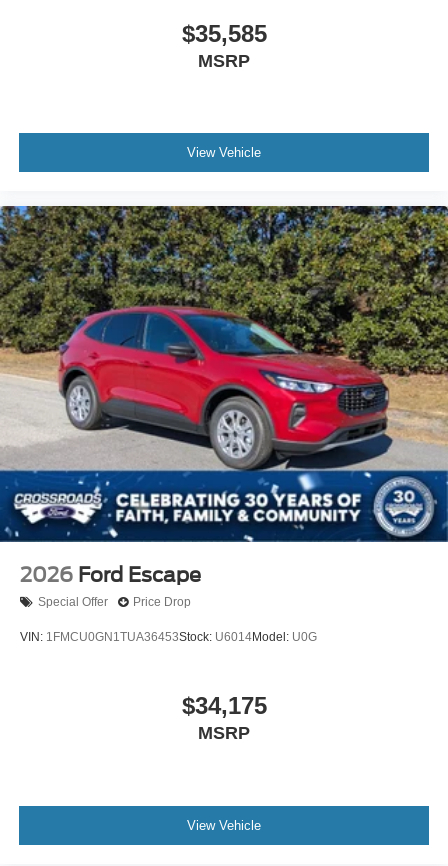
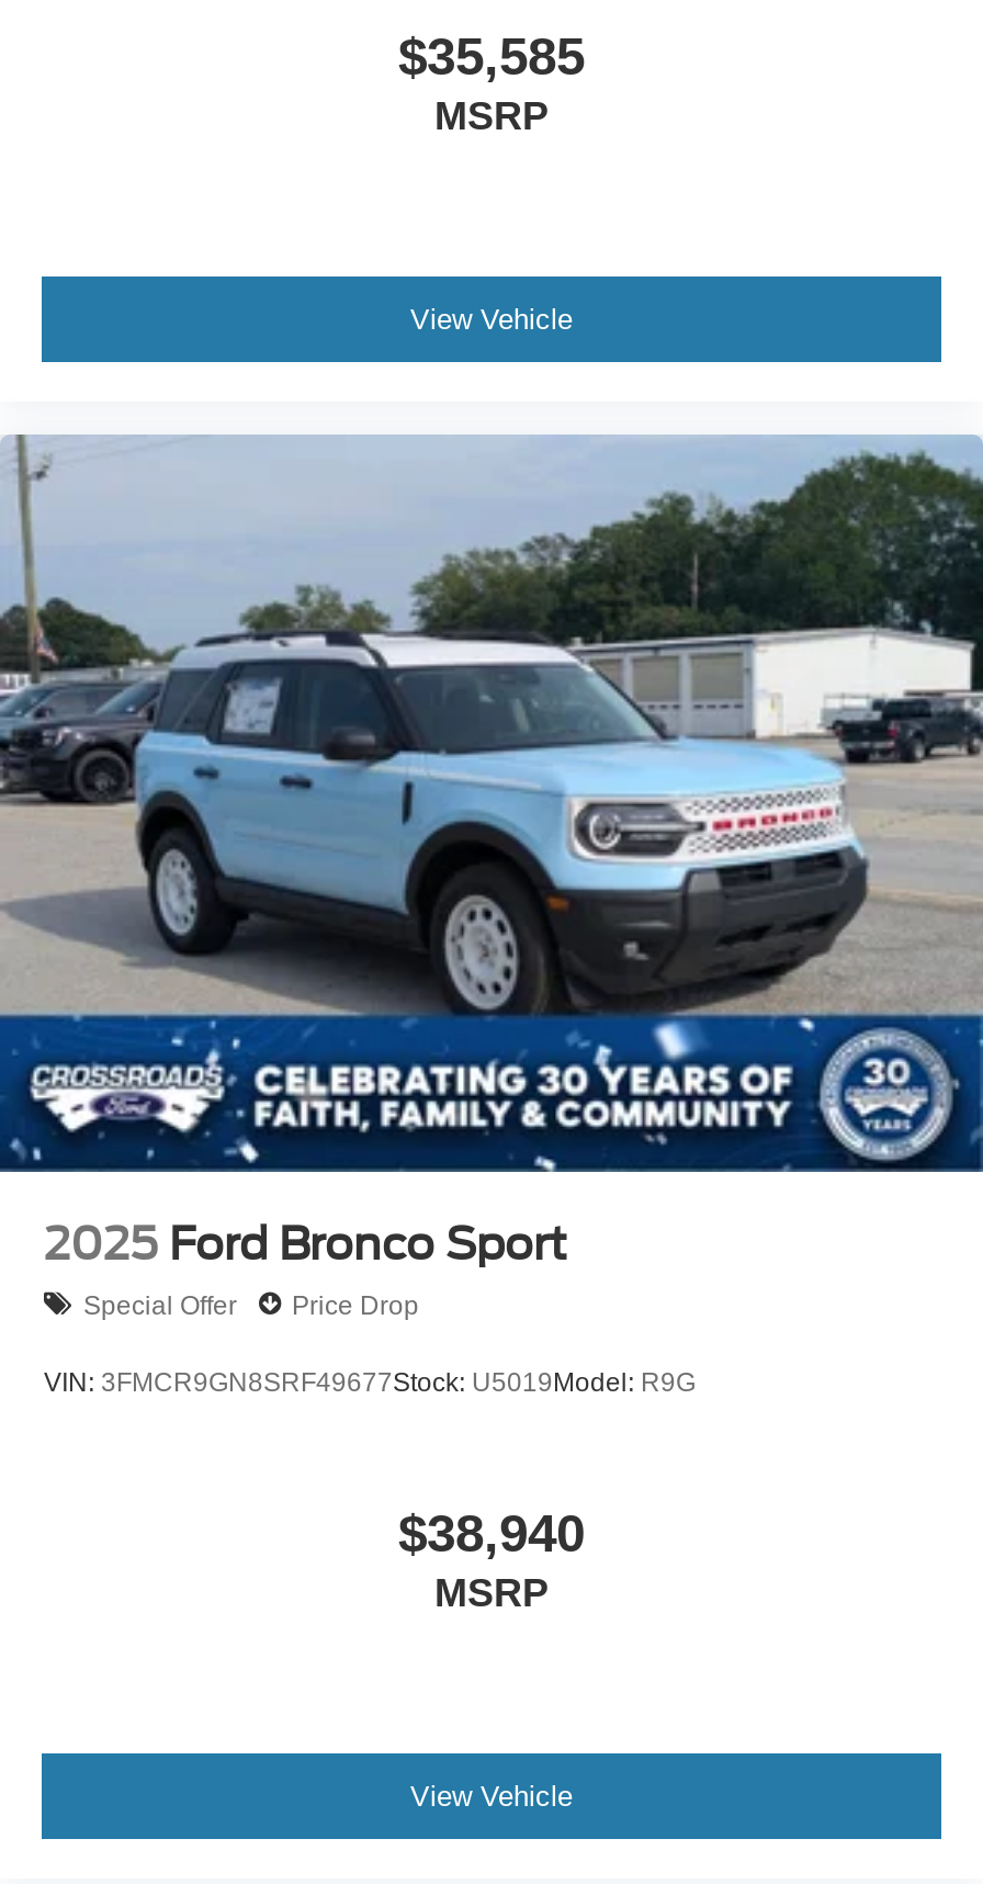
[3,205,445,472] [image] -> [7,433,976,1017] [image]
[20,563,201,587] 2026 Ford Escape -> [44,1218,566,1271] 2025 Ford Bronco Sport
[20,630,317,644] VIN: 1FMCU0GN1TUA36453Stock: U6014Model: U0G -> [44,1366,696,1397] VIN: 3FMCR9GN8SRF49677Stock: U5019Model: R9G
[181,692,266,719] $34,175 -> [398,1503,585,1562] $38,940

